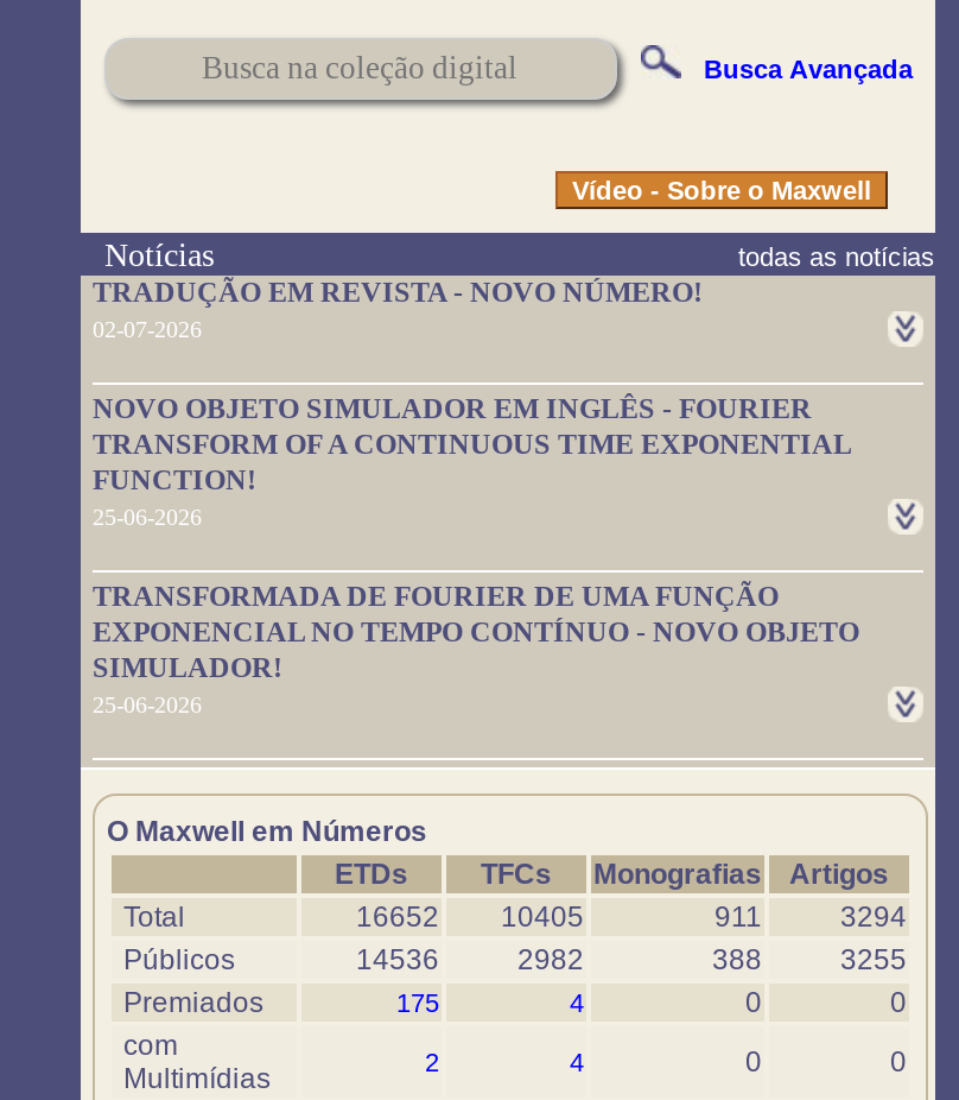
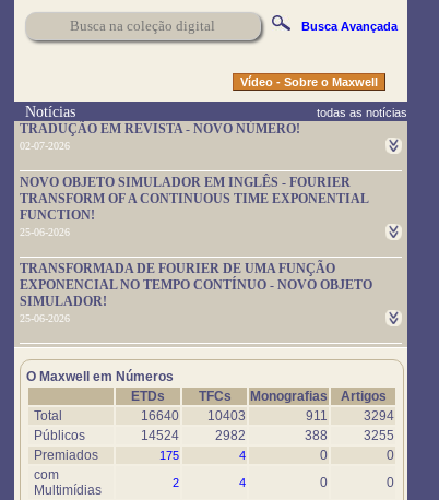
[356,900,439,934] 16652 -> [141,408,179,424] 16640
[501,900,584,934] 10405 -> [207,408,246,424] 10403
[356,943,439,976] 14536 -> [141,428,179,443] 14524

